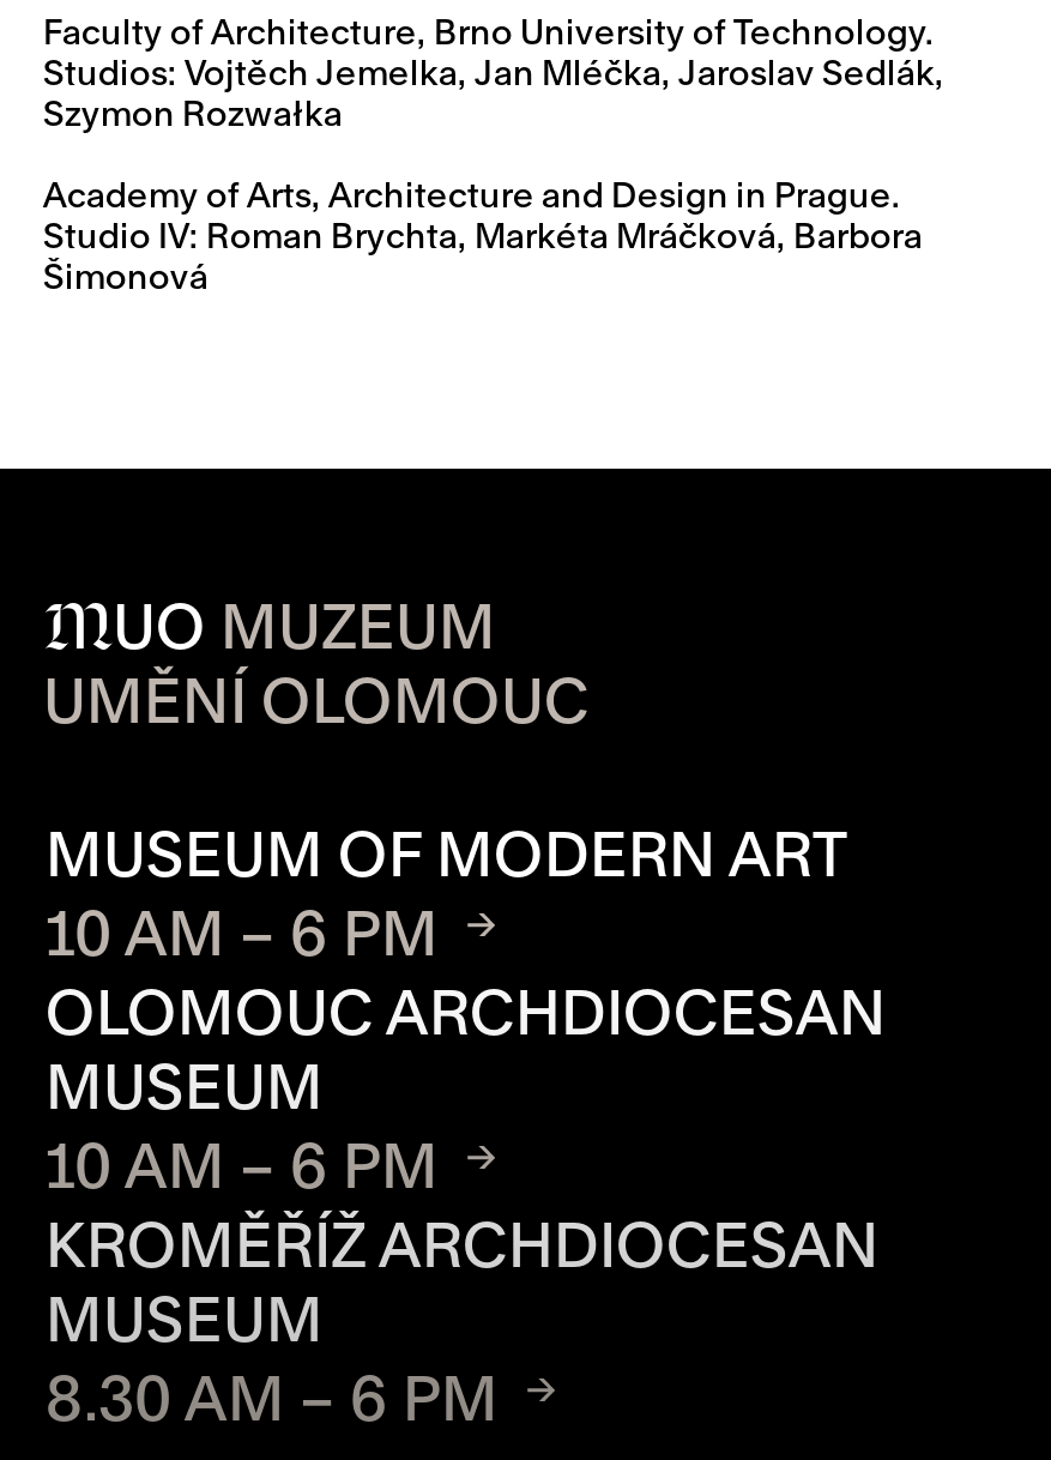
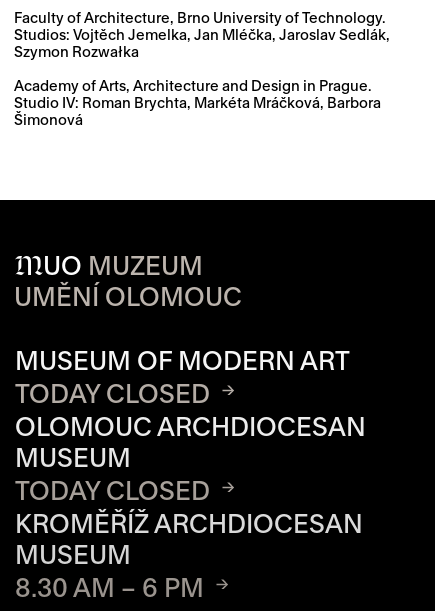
[45,896,438,968] 10 AM – 6 PM -> [15,378,210,408] TODAY CLOSED
[45,1129,438,1201] 10 AM – 6 PM -> [15,475,210,505] TODAY CLOSED

